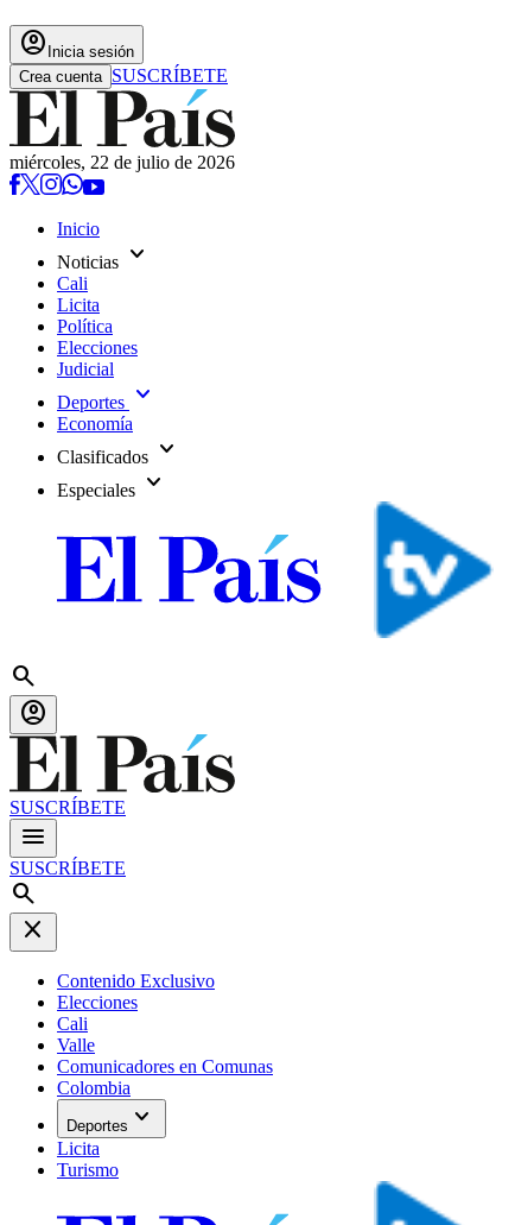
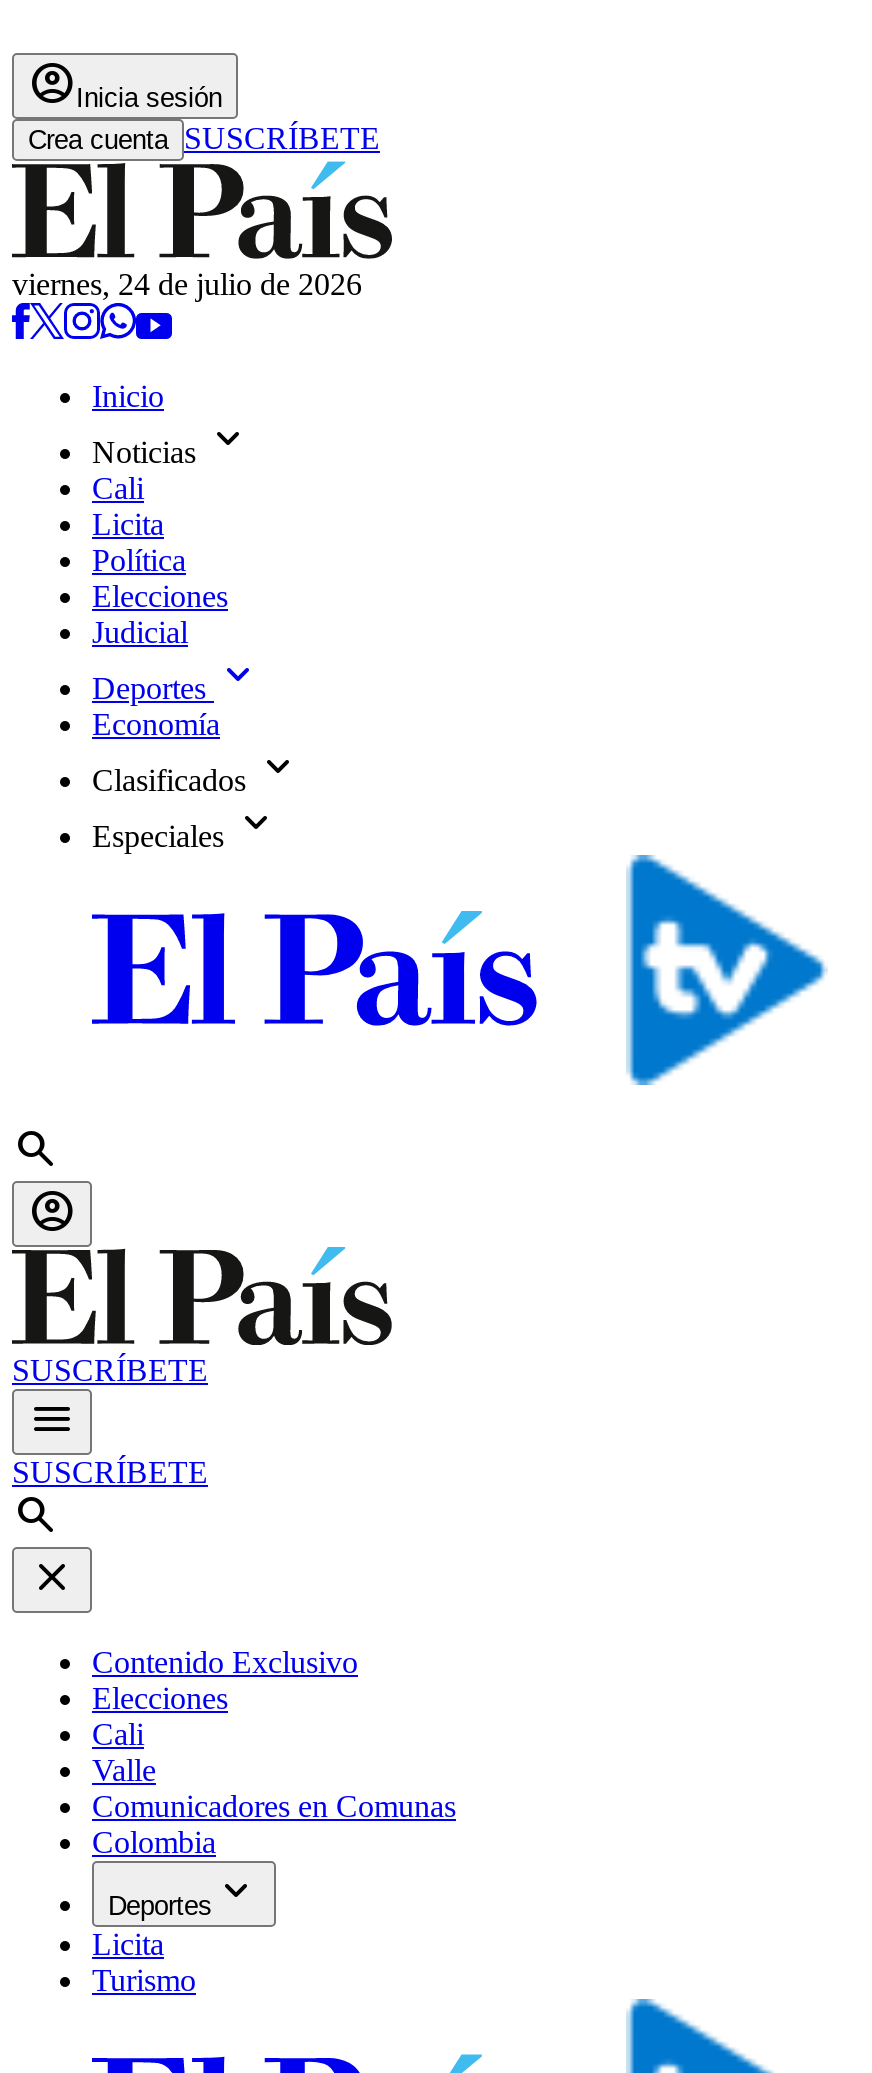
[9,152,235,172] miércoles, 22 de julio de 2026 -> [12,267,362,301] viernes, 24 de julio de 2026

